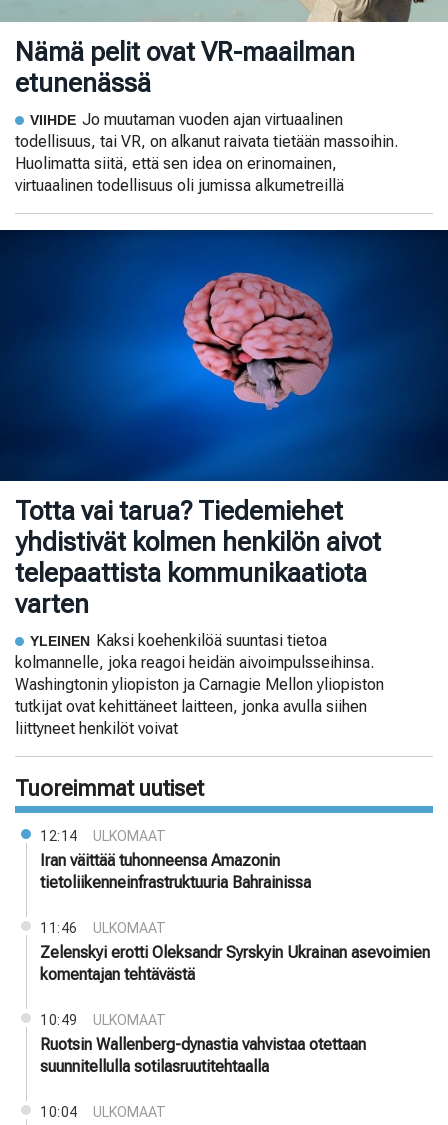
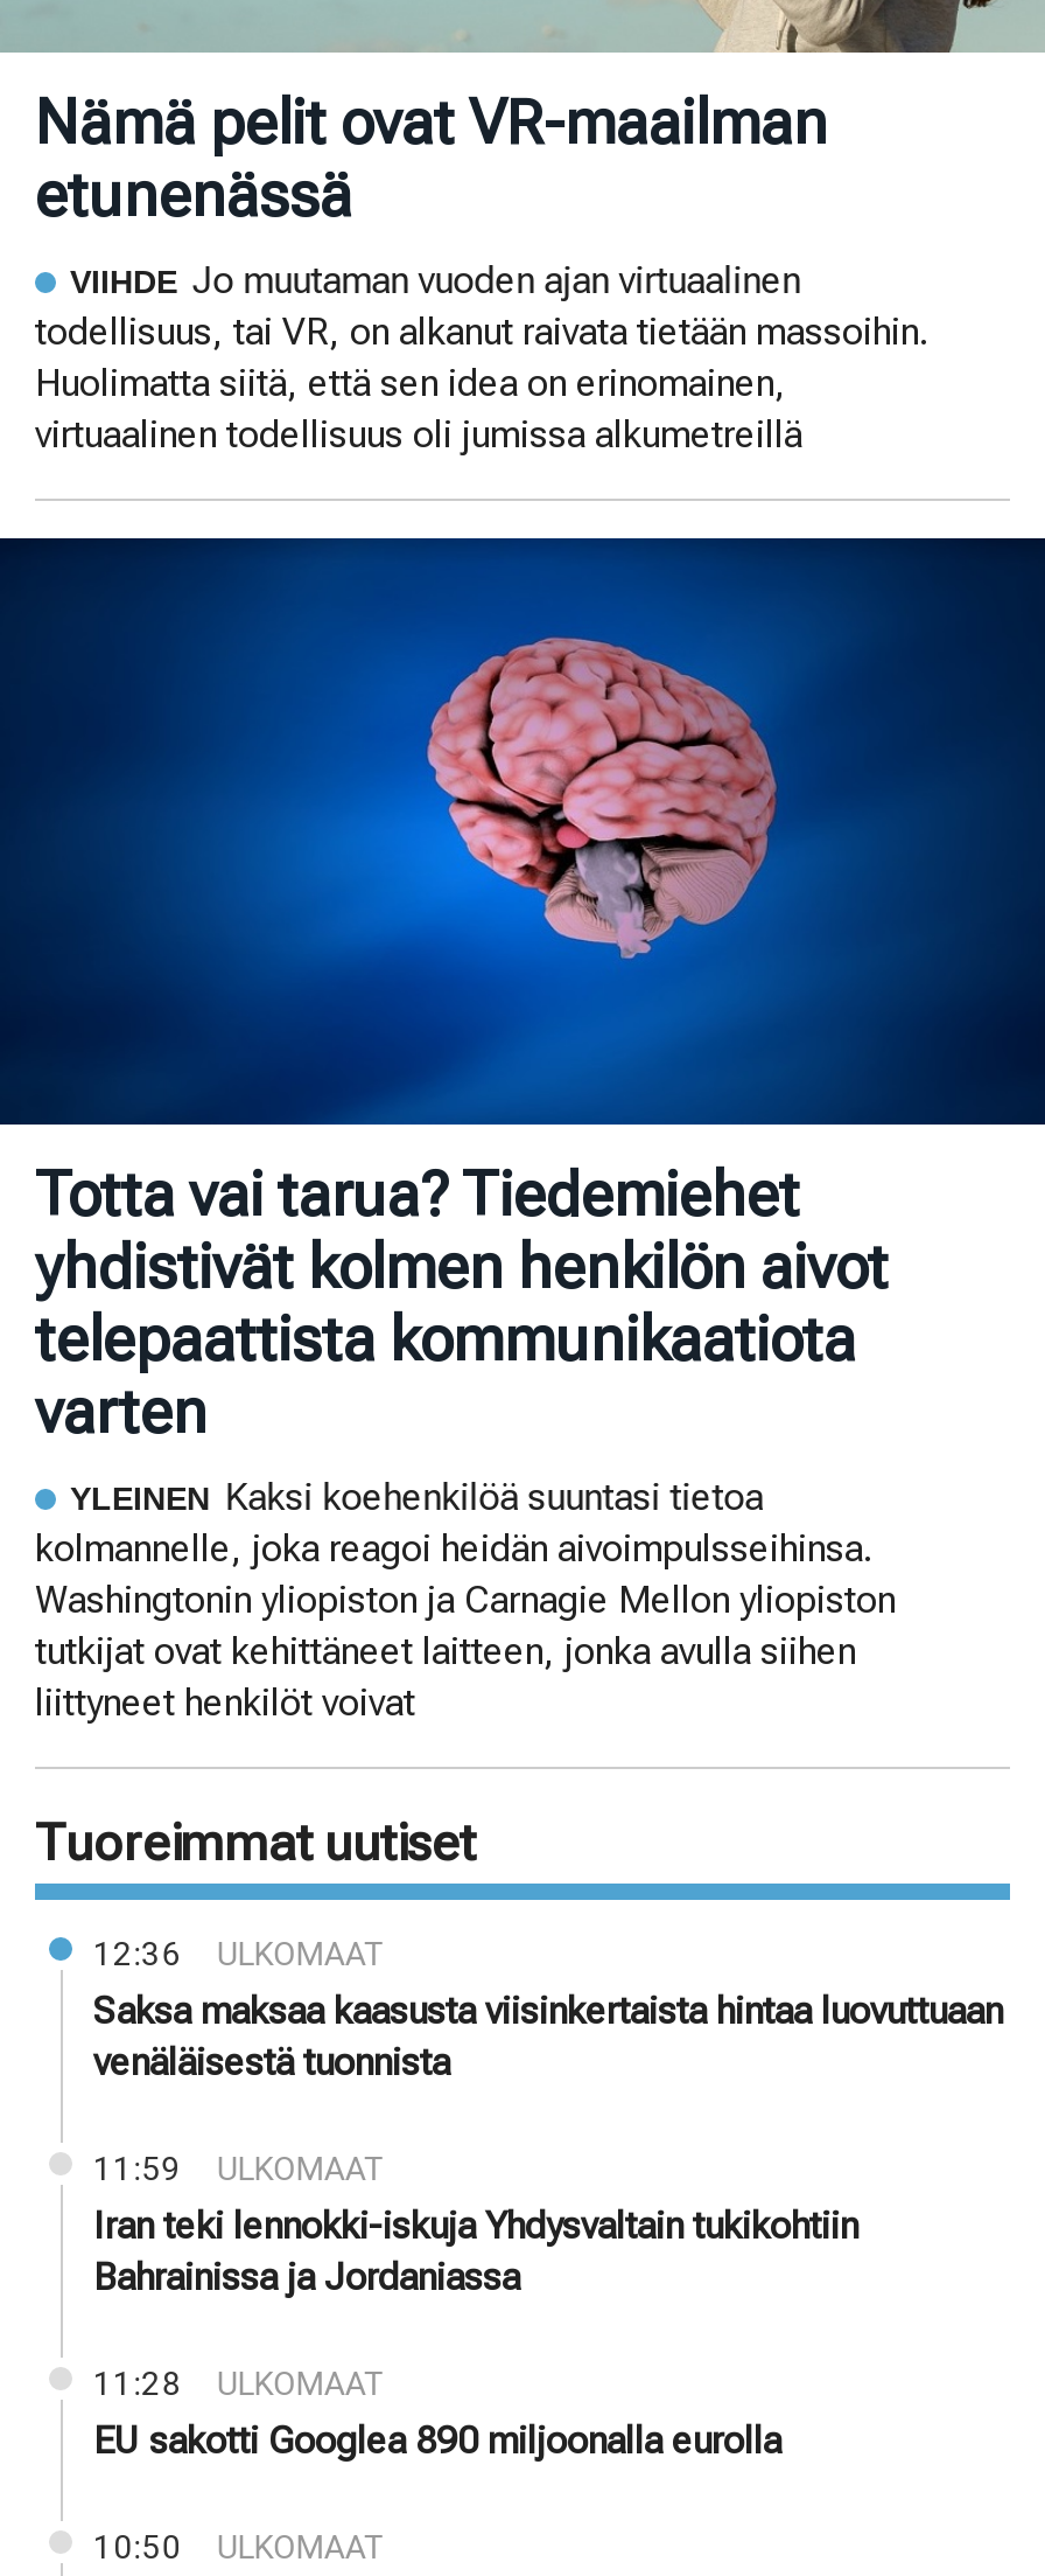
[40,828,166,844] 12:14 ULKOMAAT -> [93,1934,387,1971] 12:36 ULKOMAAT
[40,851,311,892] Iran väittää tuhonneensa Amazonin | tietoliikenneinfrastruktuuria Bahrainissa -> [93,1987,1003,2083] Saksa maksaa kaasusta viisinkertaista hintaa luovuttuaan | venäläisestä tuonnista
[40,920,166,936] 11:46 ULKOMAAT -> [93,2149,387,2186] 11:59 ULKOMAAT
[40,943,430,984] Zelenskyi erotti Oleksandr Syrskyin Ukrainan asevoimien | komentajan tehtävästä -> [93,2202,858,2298] Iran teki lennokki-iskuja Yhdysvaltain tukikohtiin | Bahrainissa ja Jordaniassa
[40,1012,166,1028] 10:49 ULKOMAAT -> [93,2363,387,2401] 11:28 ULKOMAAT
[40,1035,366,1076] Ruotsin Wallenberg-dynastia vahvistaa otettaan | suunnitellulla sotilasruutitehtaalla -> [93,2417,781,2462] EU sakotti Googlea 890 miljoonalla eurolla
[40,1104,166,1120] 10:04 ULKOMAAT -> [93,2527,387,2564] 10:50 ULKOMAAT

